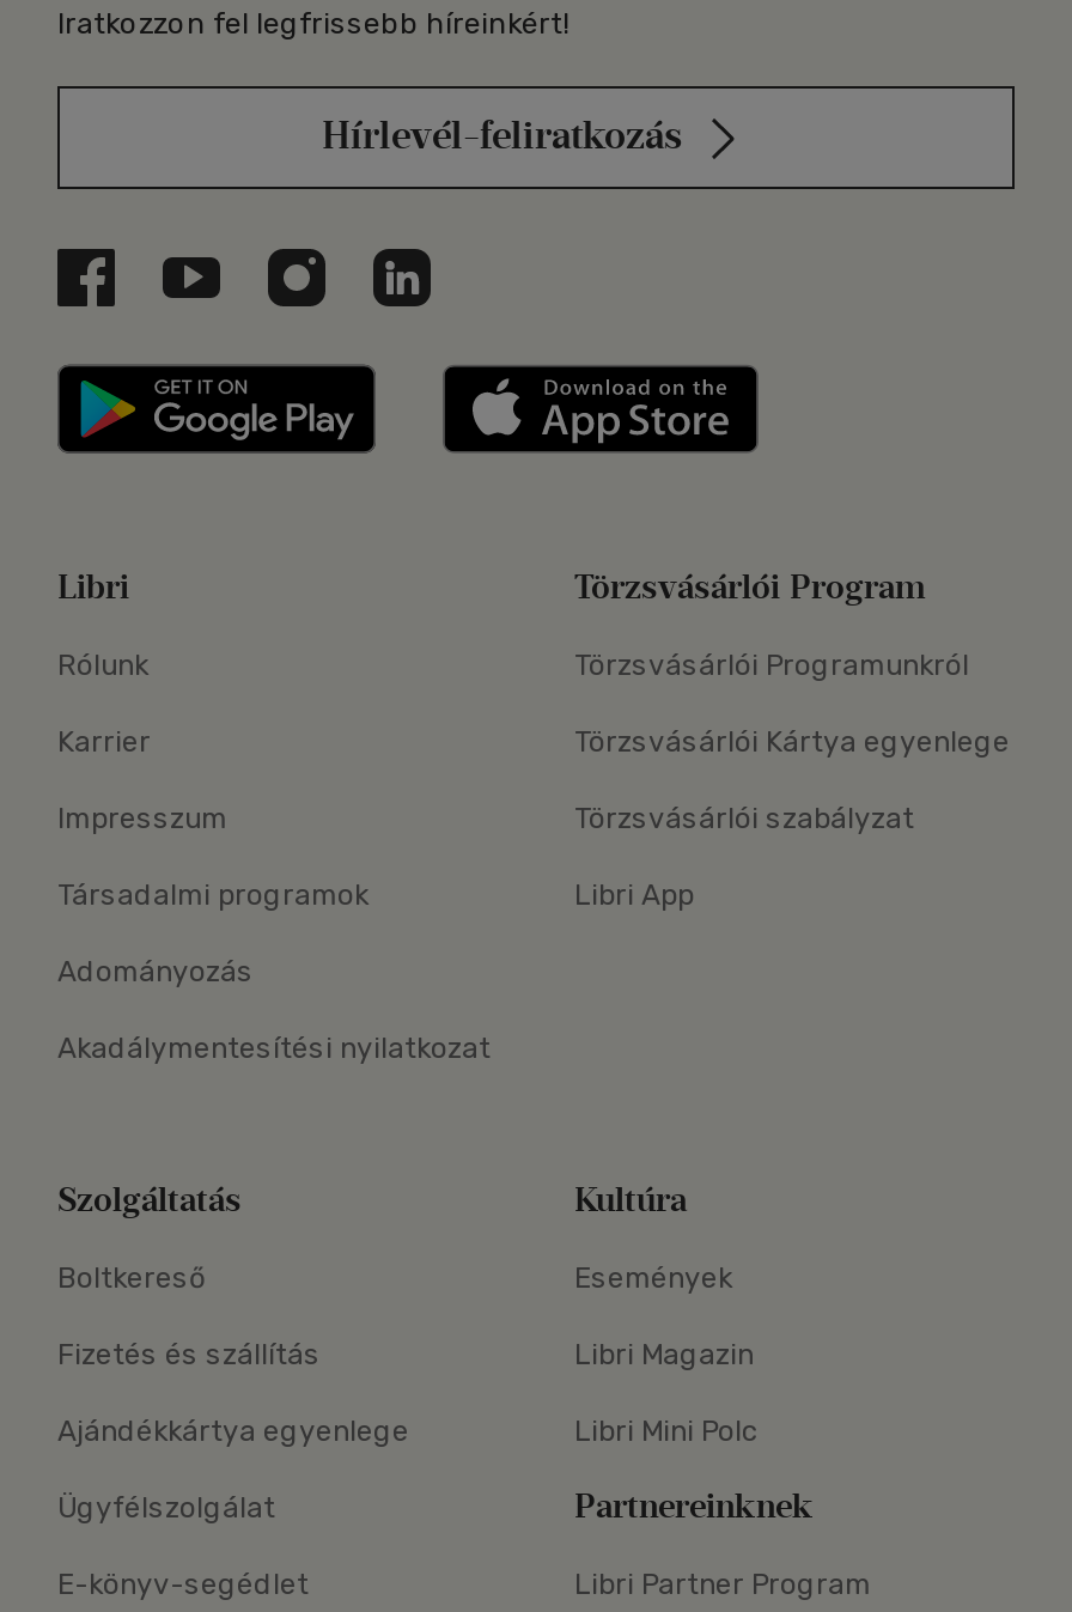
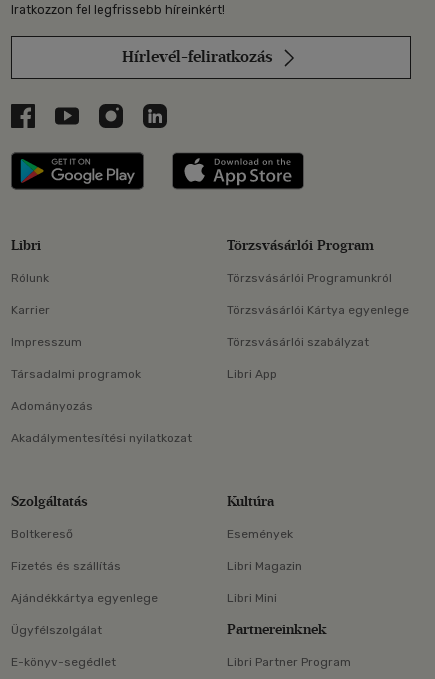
[574,1415,759,1448] Libri Mini Polc -> [227,591,277,605] Libri Mini

